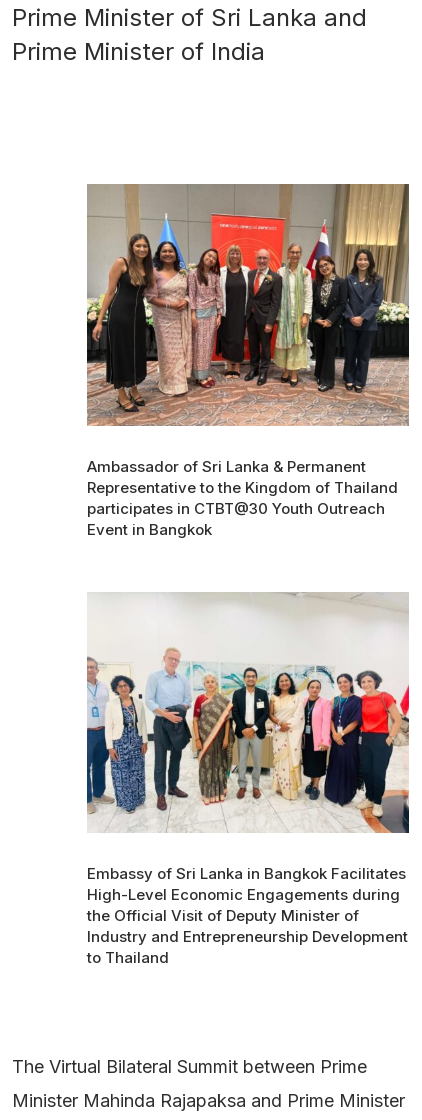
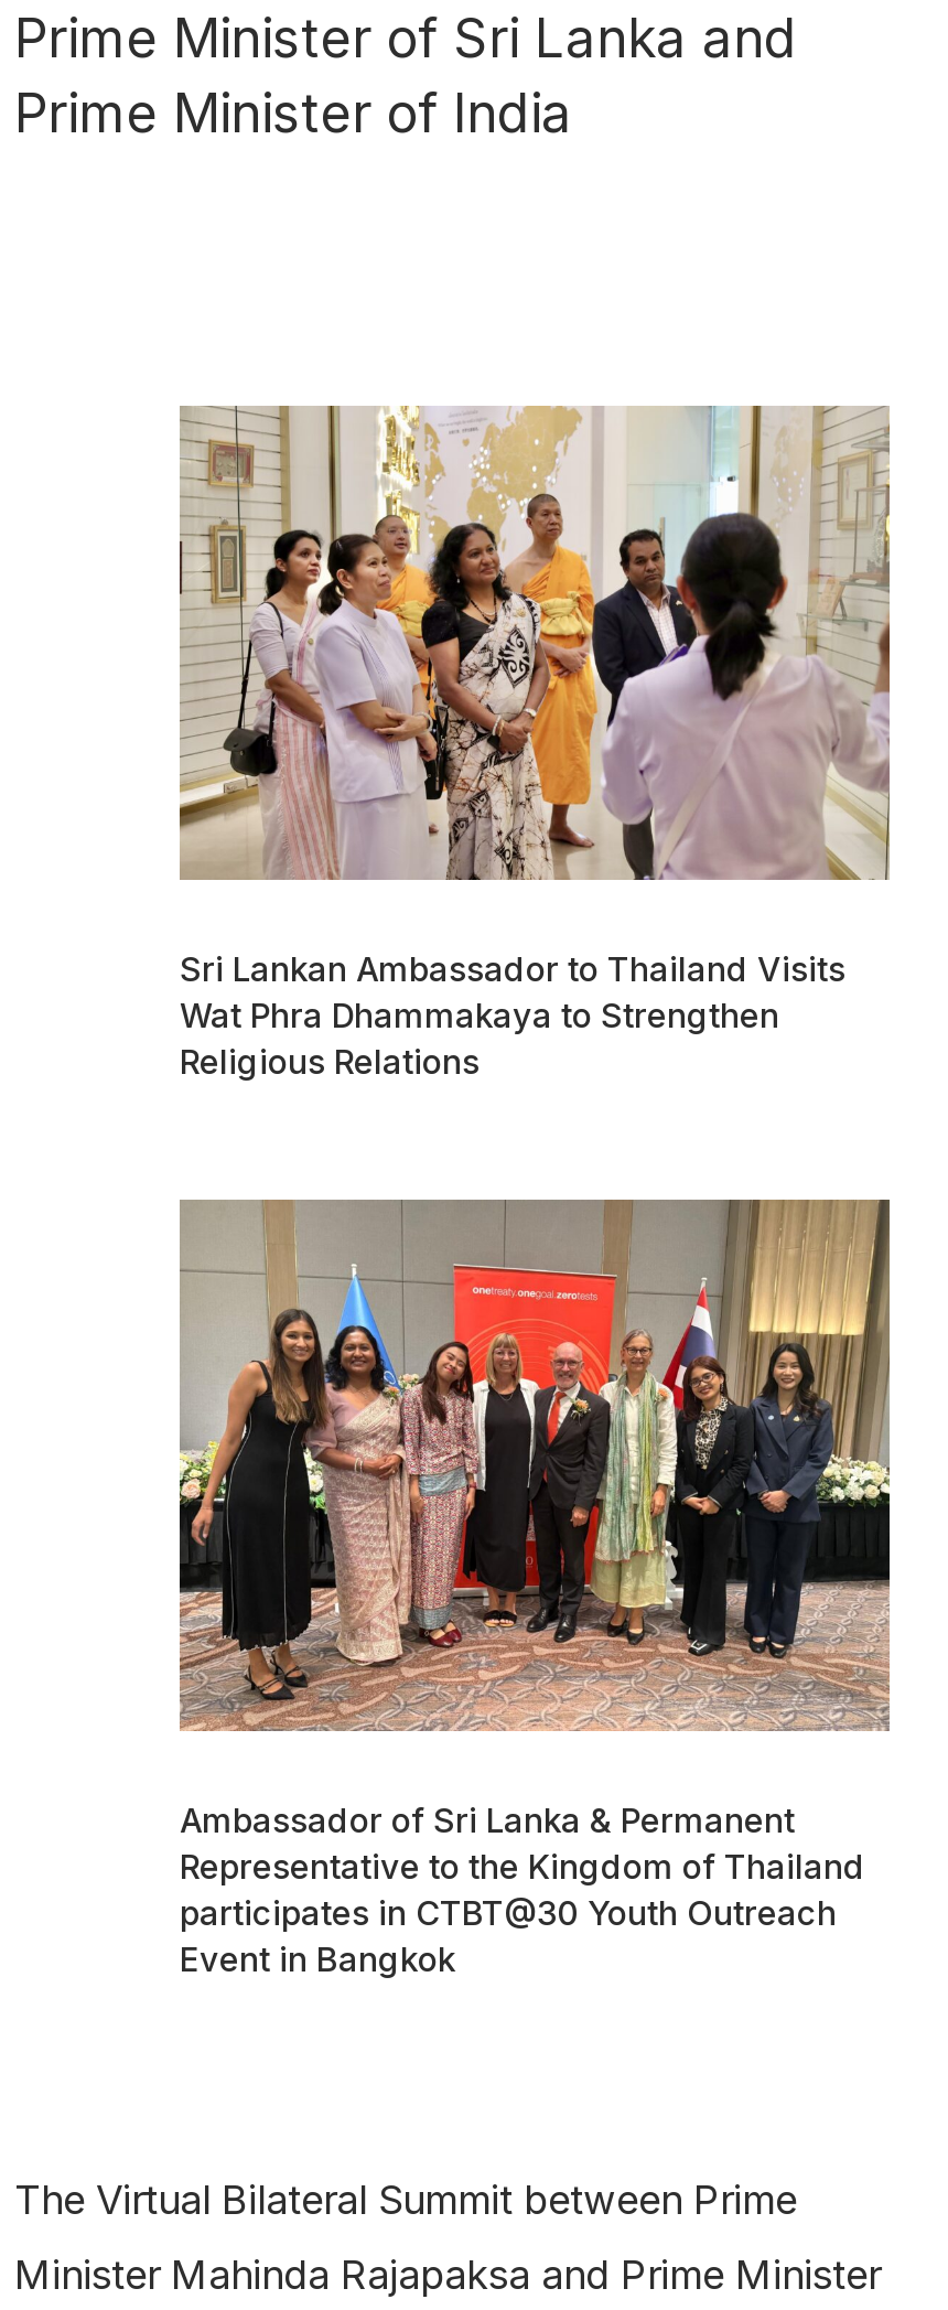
none -> [180,406,890,1082] [image] | Sri Lankan Ambassador to Thailand Visits | Wat Phra Dhammakaya to Strengthen | Religious Relations
moved [85,183,411,539] -> [175,1197,894,1981]: [image] | Ambassador of Sri Lanka & Permanent | Representative to the Kingdom of Thailand | participates in CTBT@30 Youth Outreach | Event in Bangkok
[86,592,410,967] [image] | Embassy of Sri Lanka in Bangkok Facilitates | High-Level Economic Engagements during | the Official Visit of Deputy Minister of | Industry and Entrepreneurship Development | to Thailand -> none

